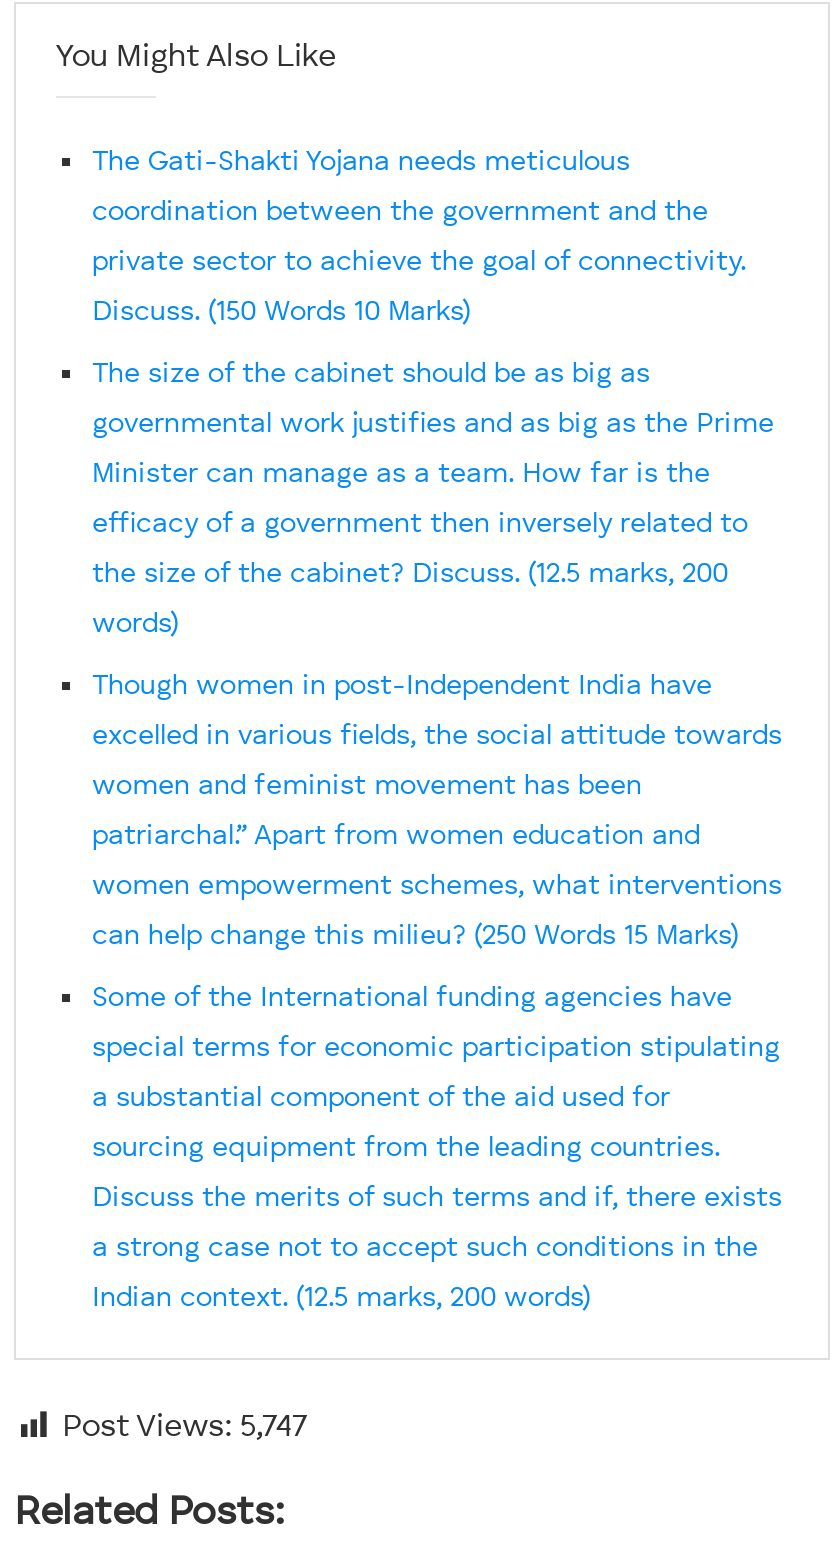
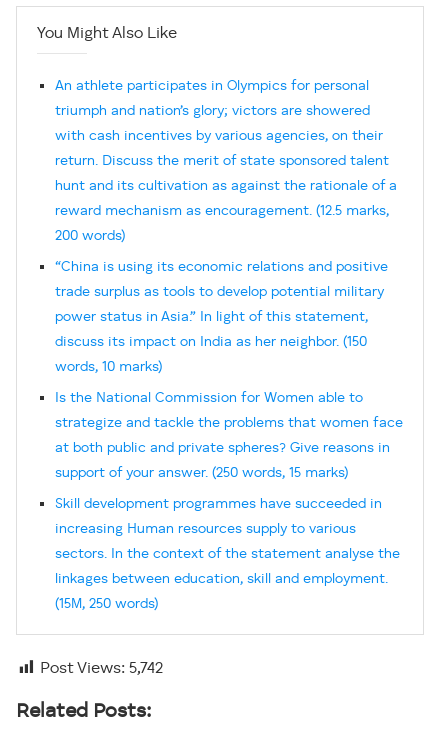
[92,148,782,1312] The Gati-Shakti Yojana needs meticulous | coordination between the government and the | private sector to achieve the goal of connectivity. | Discuss. (150 Words 10 Marks) | The size of the cabinet should be as big as | governmental work justifies and as big as the Prime | Minister can manage as a team. How far is the | efficacy of a government then inversely related to | the size of the cabinet? Discuss. (12.5 marks, 200 | words) | Though women in post-Independent India have | excelled in various fields, the social attitude towards | women and feminist movement has been | patriarchal.” Apart from women education and | women empowerment schemes, what interventions | can help change this milieu? (250 Words 15 Marks) | Some of the International funding agencies have | special terms for economic participation stipulating | a substantial component of the aid used for | sourcing equipment from the leading countries. | Discuss the merits of such terms and if, there exists | a strong case not to accept such conditions in the | Indian context. (12.5 marks, 200 words) -> [55,79,403,611] An athlete participates in Olympics for personal | triumph and nation’s glory; victors are showered | with cash incentives by various agencies, on their | return. Discuss the merit of state sponsored talent | hunt and its cultivation as against the rationale of a | reward mechanism as encouragement. (12.5 marks, | 200 words) | “China is using its economic relations and positive | trade surplus as tools to develop potential military | power status in Asia.” In light of this statement, | discuss its impact on India as her neighbor. (150 | words, 10 marks) | Is the National Commission for Women able to | strategize and tackle the problems that women face | at both public and private spheres? Give reasons in | support of your answer. (250 words, 15 marks) | Skill development programmes have succeeded in | increasing Human resources supply to various | sectors. In the context of the statement analyse the | linkages between education, skill and employment. | (15M, 250 words)
[62,1412,308,1444] Post Views: 5,747 -> [40,661,163,677] Post Views: 5,742

